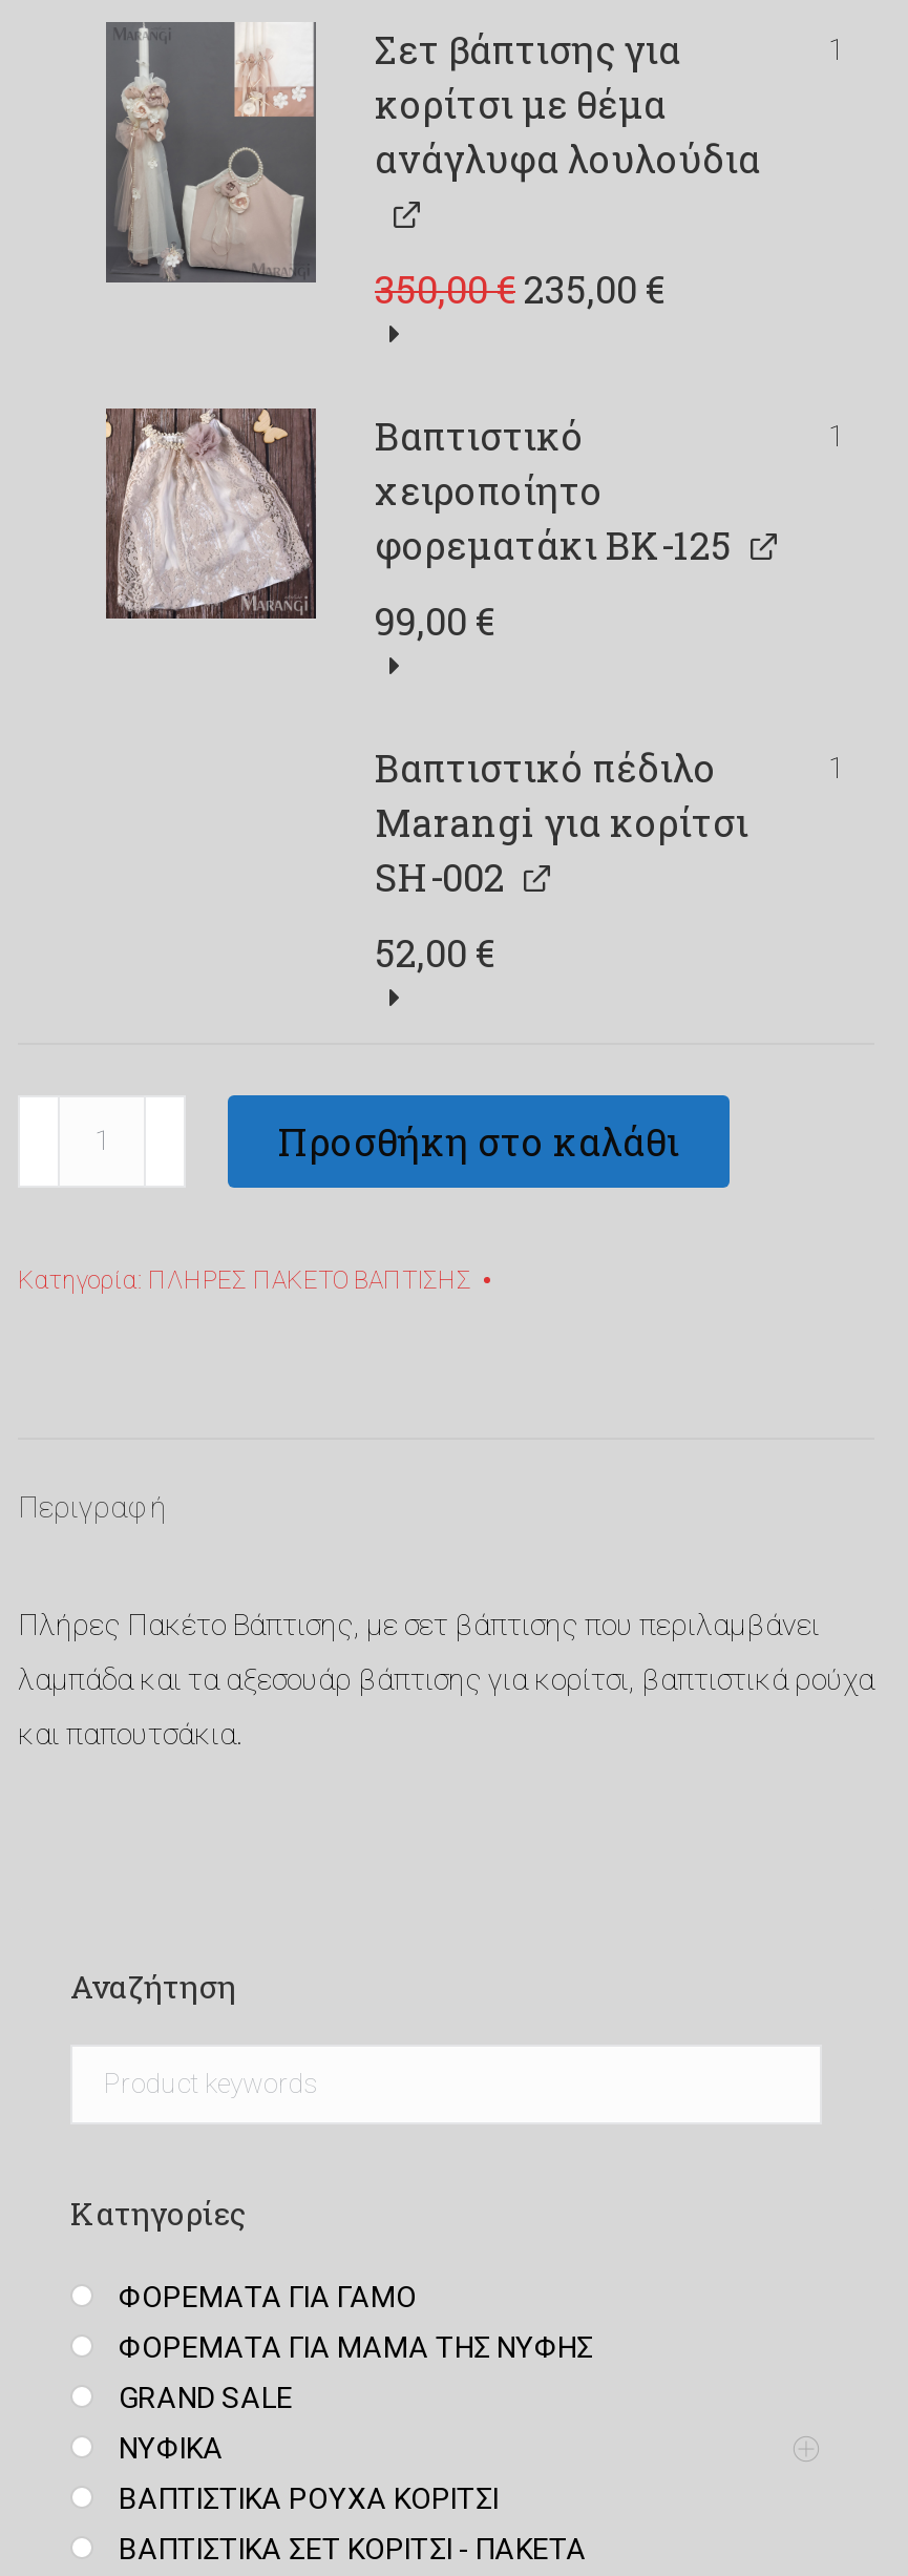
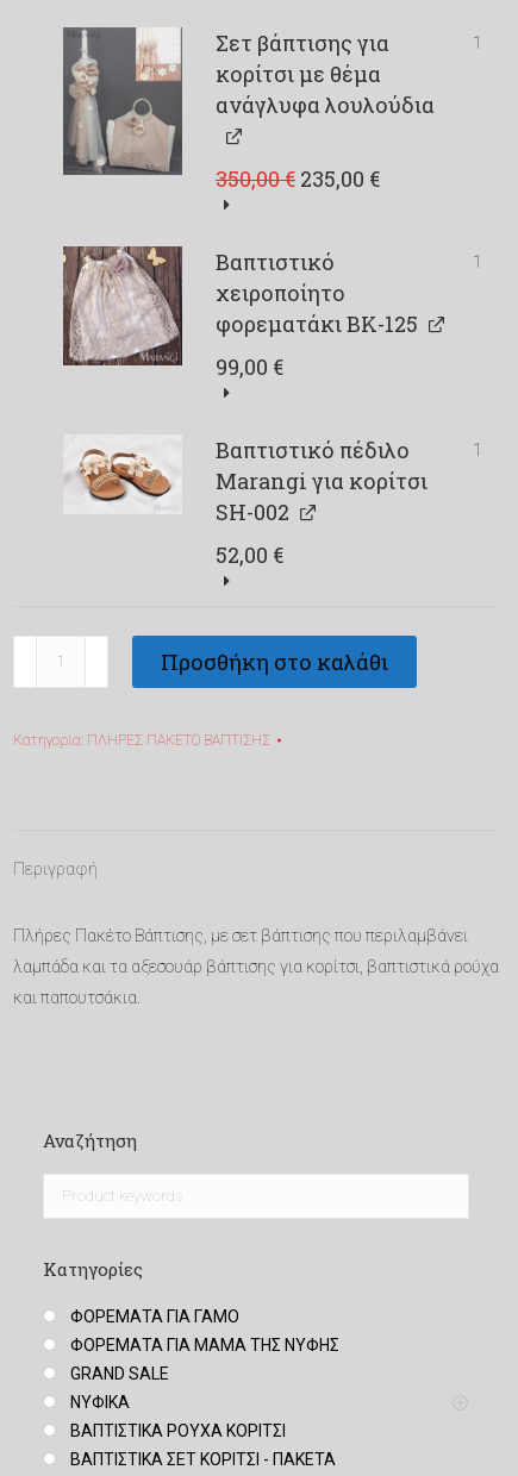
none -> [77,449,171,502] [image]

